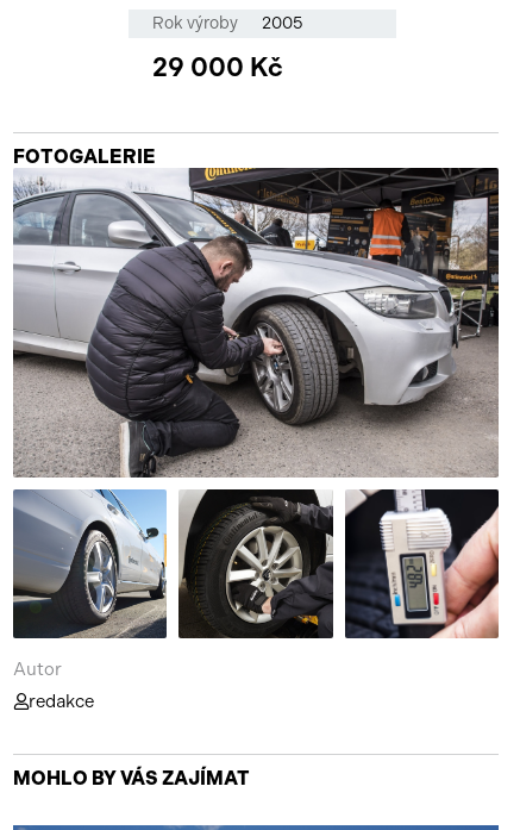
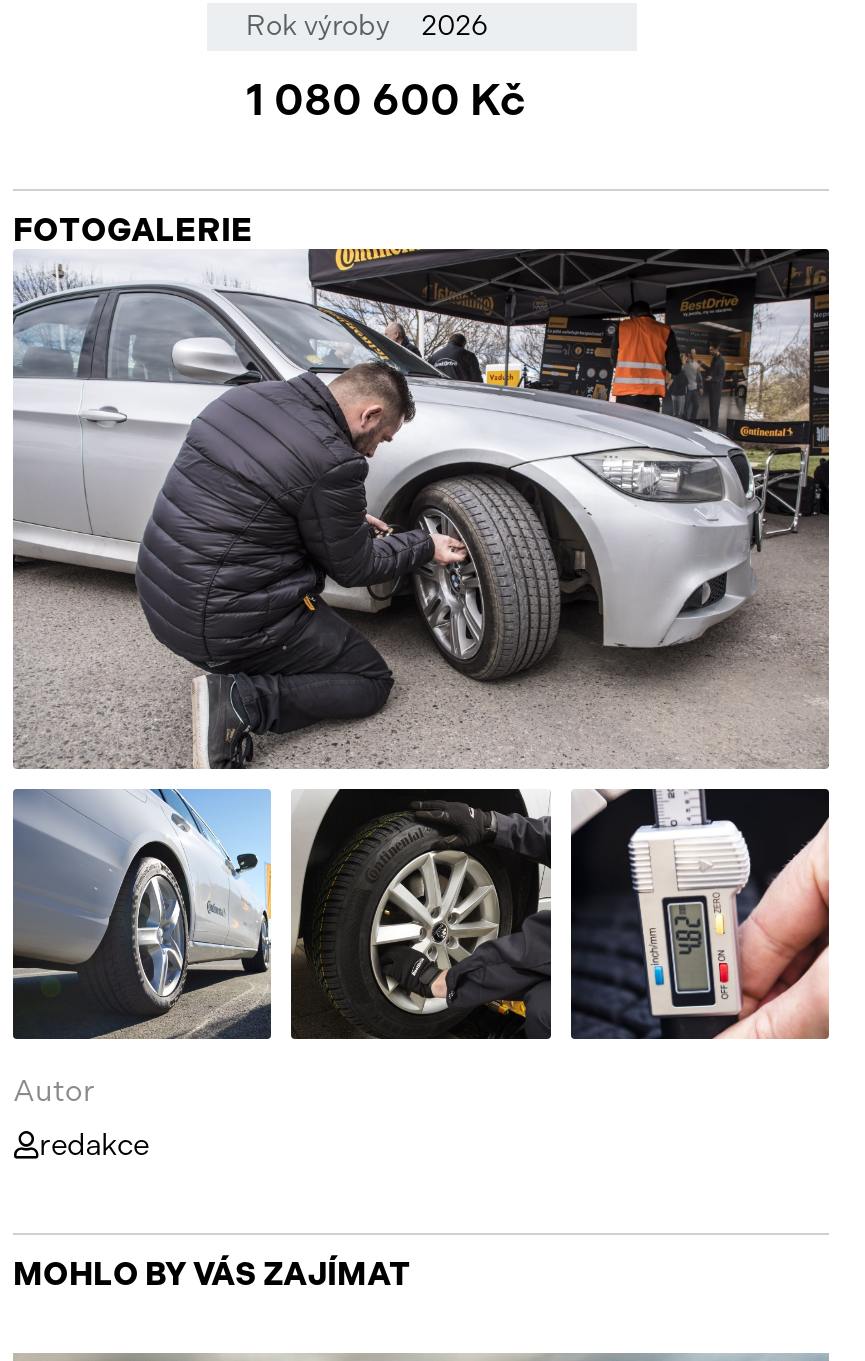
[152,13,303,33] Rok výroby 2005 -> [246,9,489,43] Rok výroby 2026
[152,51,283,83] 29 000 Kč -> [246,73,526,127] 1 080 600 Kč

